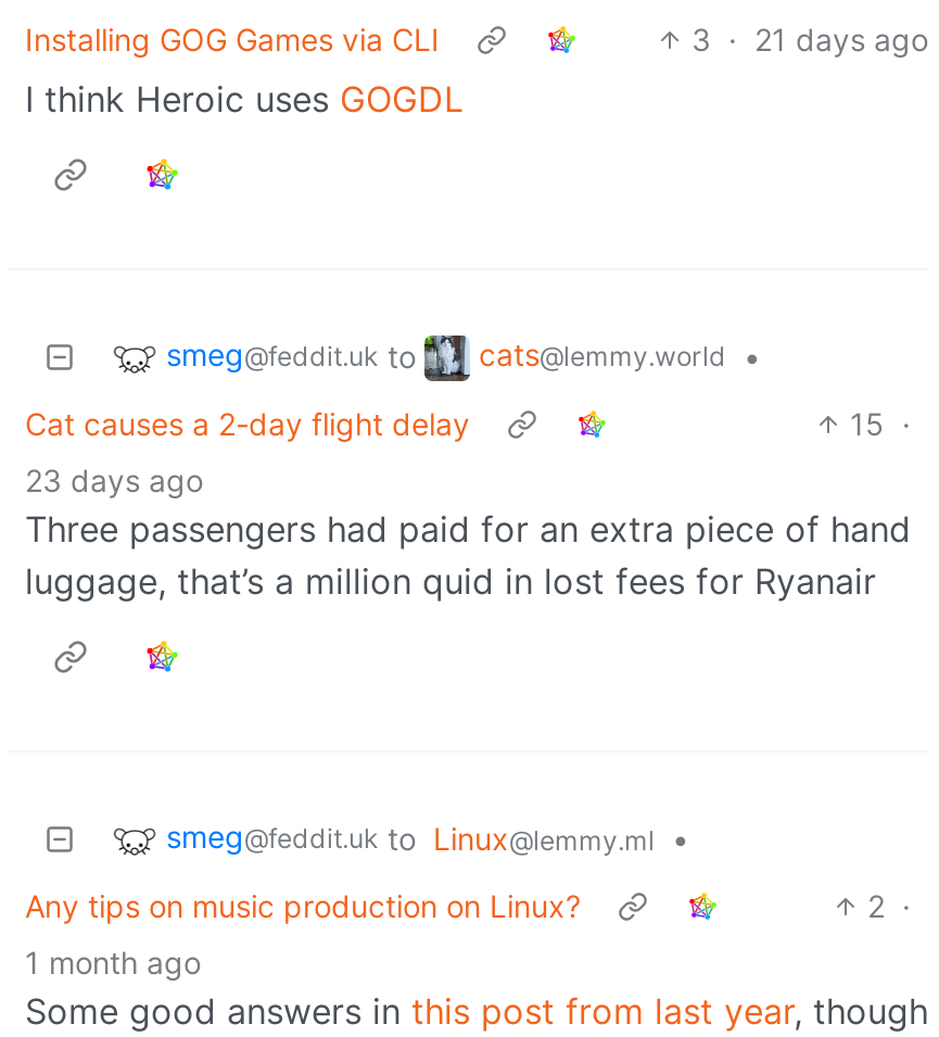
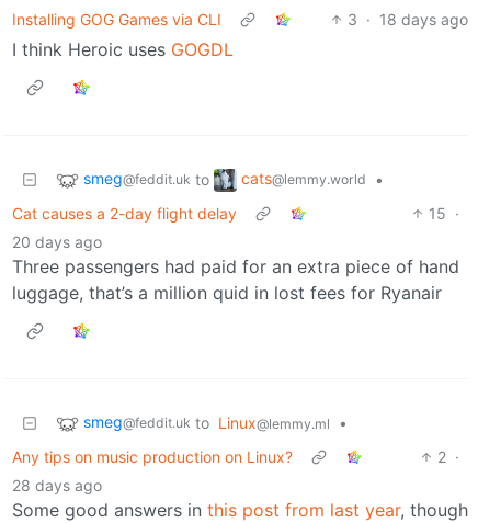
[691,20,928,57] 3 · 21 days ago -> [348,10,468,28] 3 · 18 days ago
[25,461,203,498] 23 days ago -> [12,232,102,251] 20 days ago
[25,943,201,980] 1 month ago -> [12,476,102,494] 28 days ago

